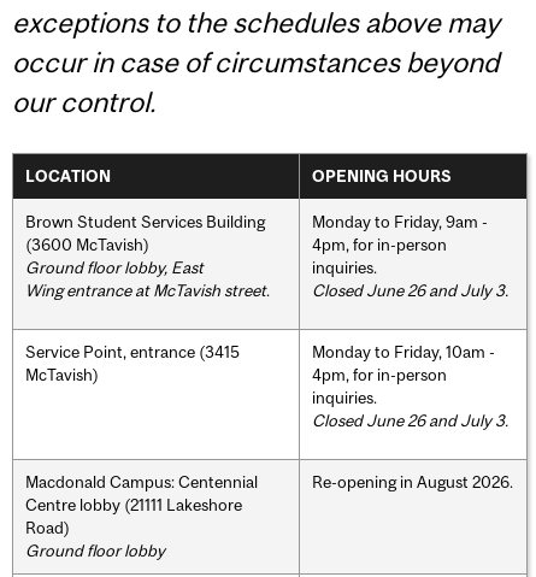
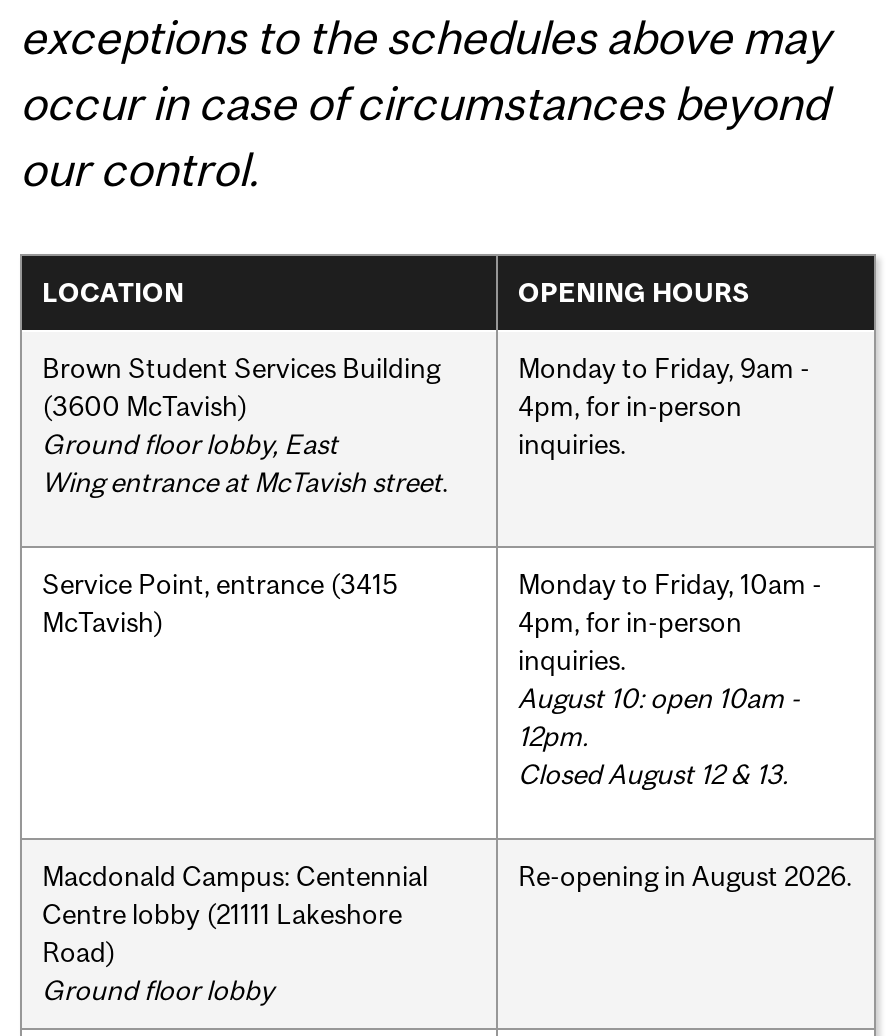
[312,280,508,299] Closed June 26 and July 3. -> none
[312,410,508,430] Closed June 26 and July 3. -> [518,681,800,789] August 10: open 10am - | 12pm. | Closed August 12 & 13.

